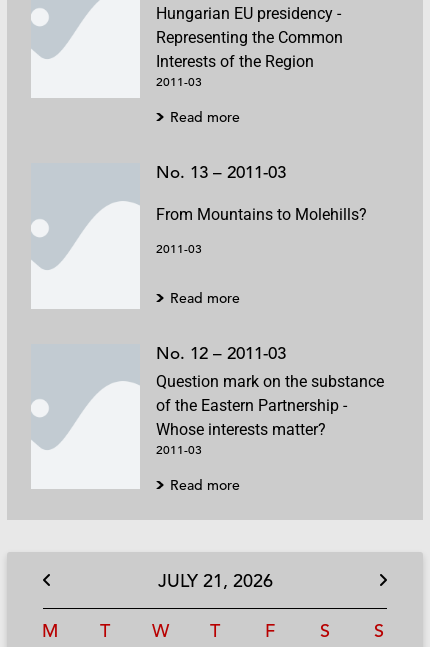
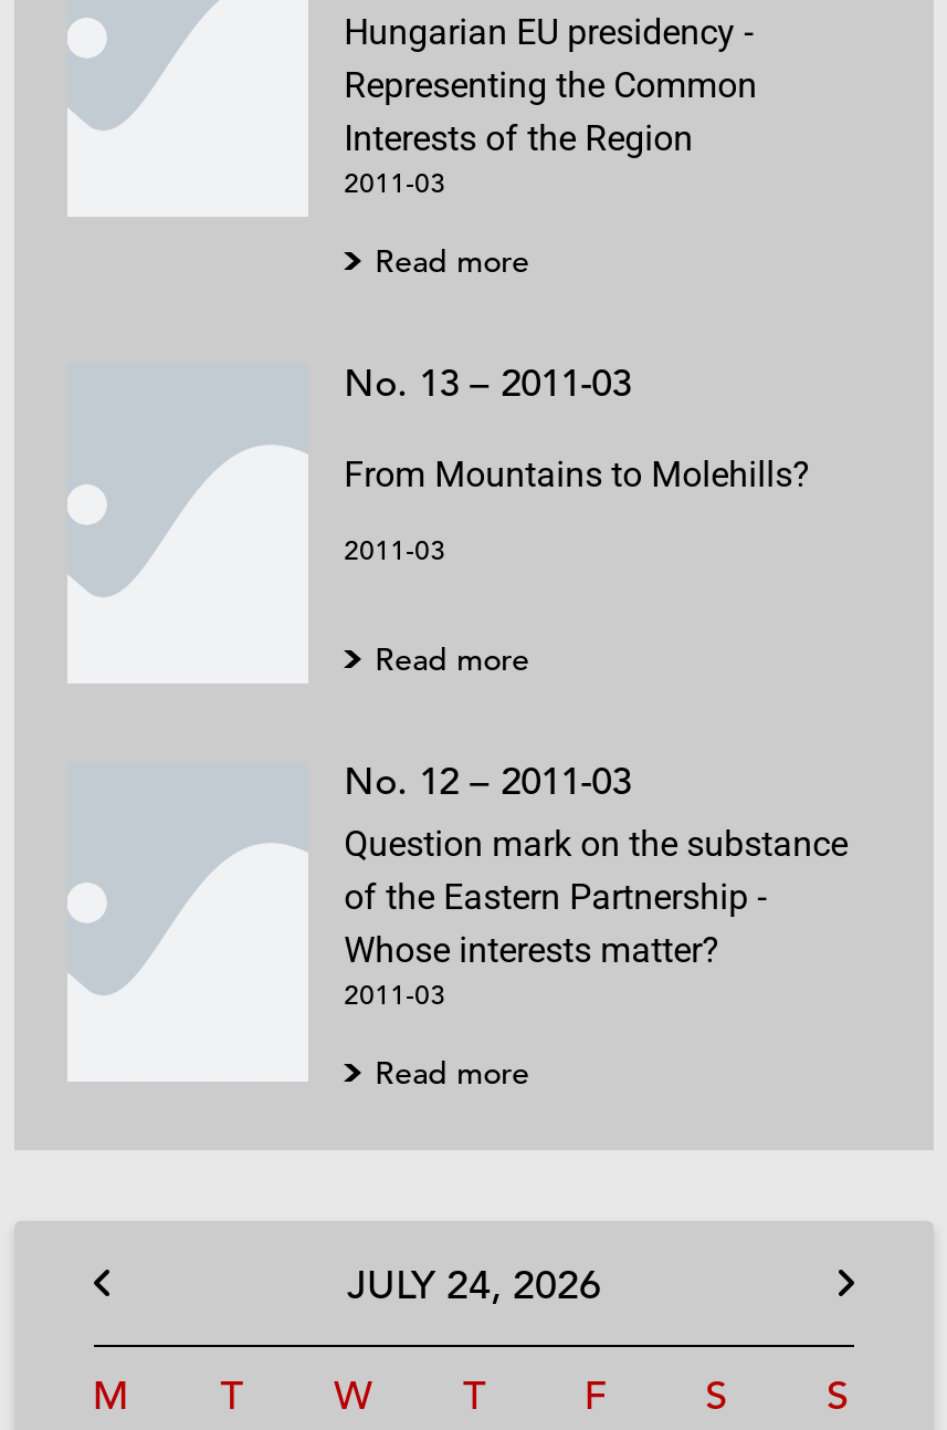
[157,568,272,591] JULY 21, 2026 -> [347,1257,601,1308] JULY 24, 2026

